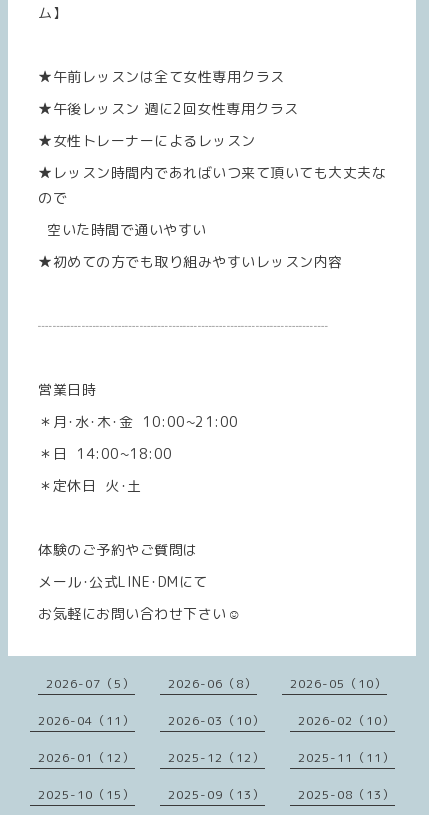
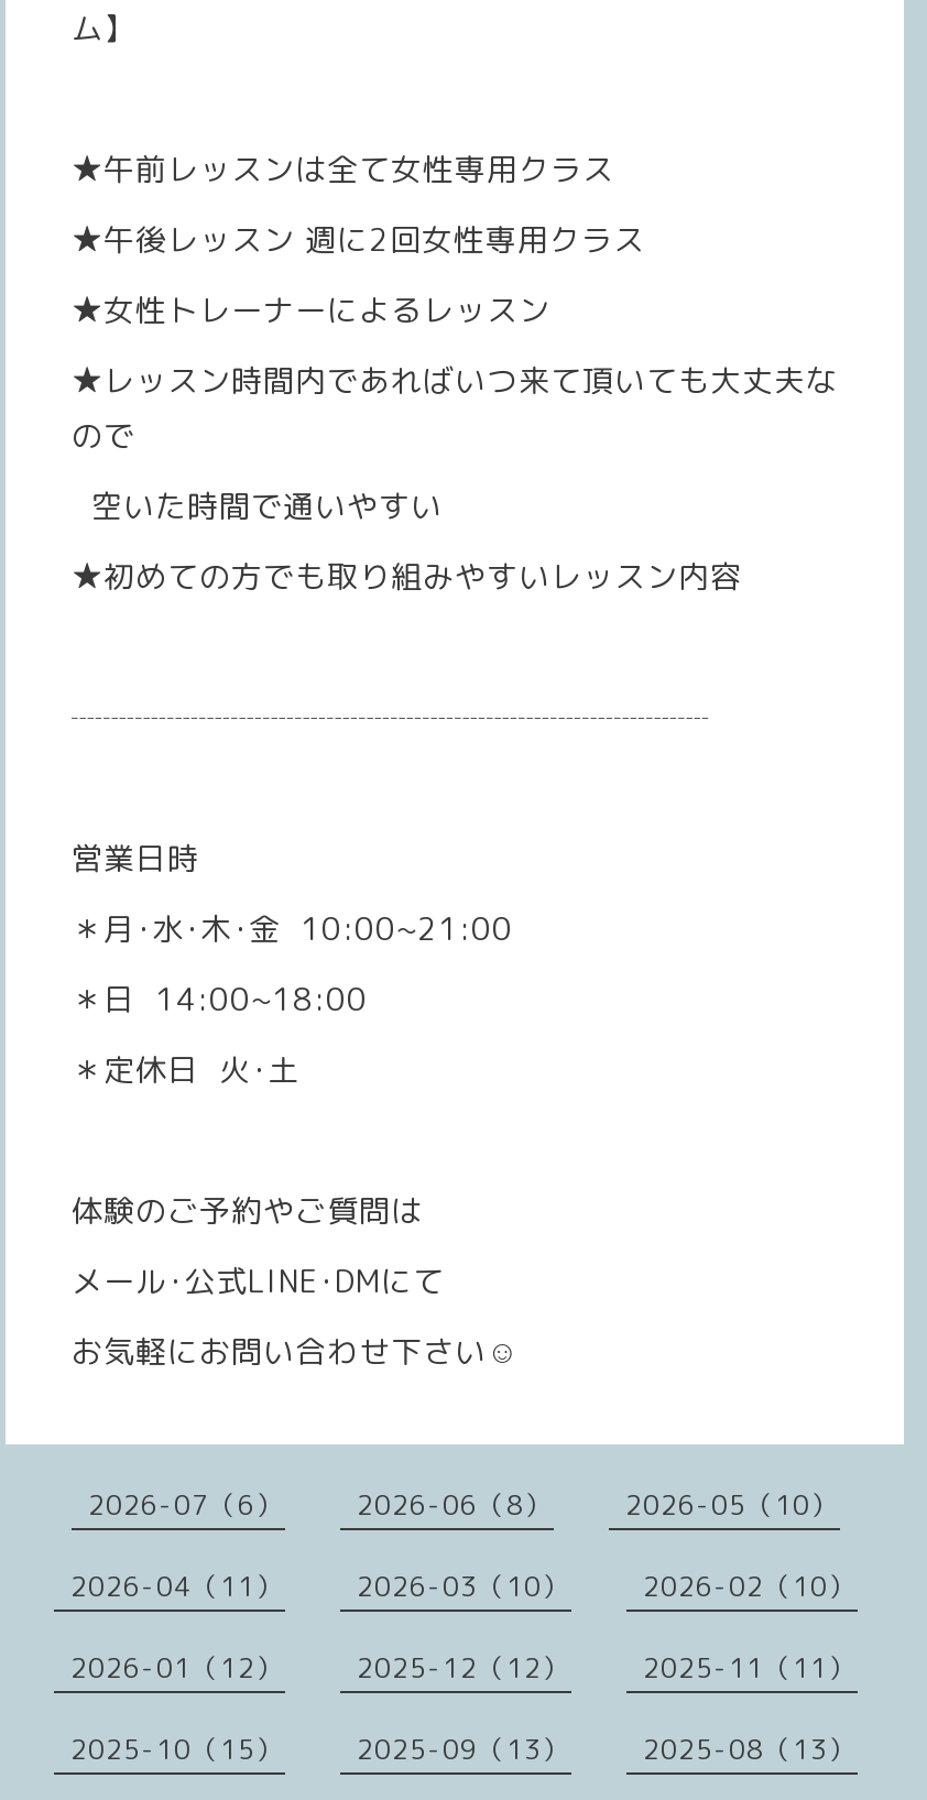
[45,675,386,692] 2026-07（5） 2026-06（8） 2026-05（10） -> [88,1487,839,1524] 2026-07（6） 2026-06（8） 2026-05（10）

